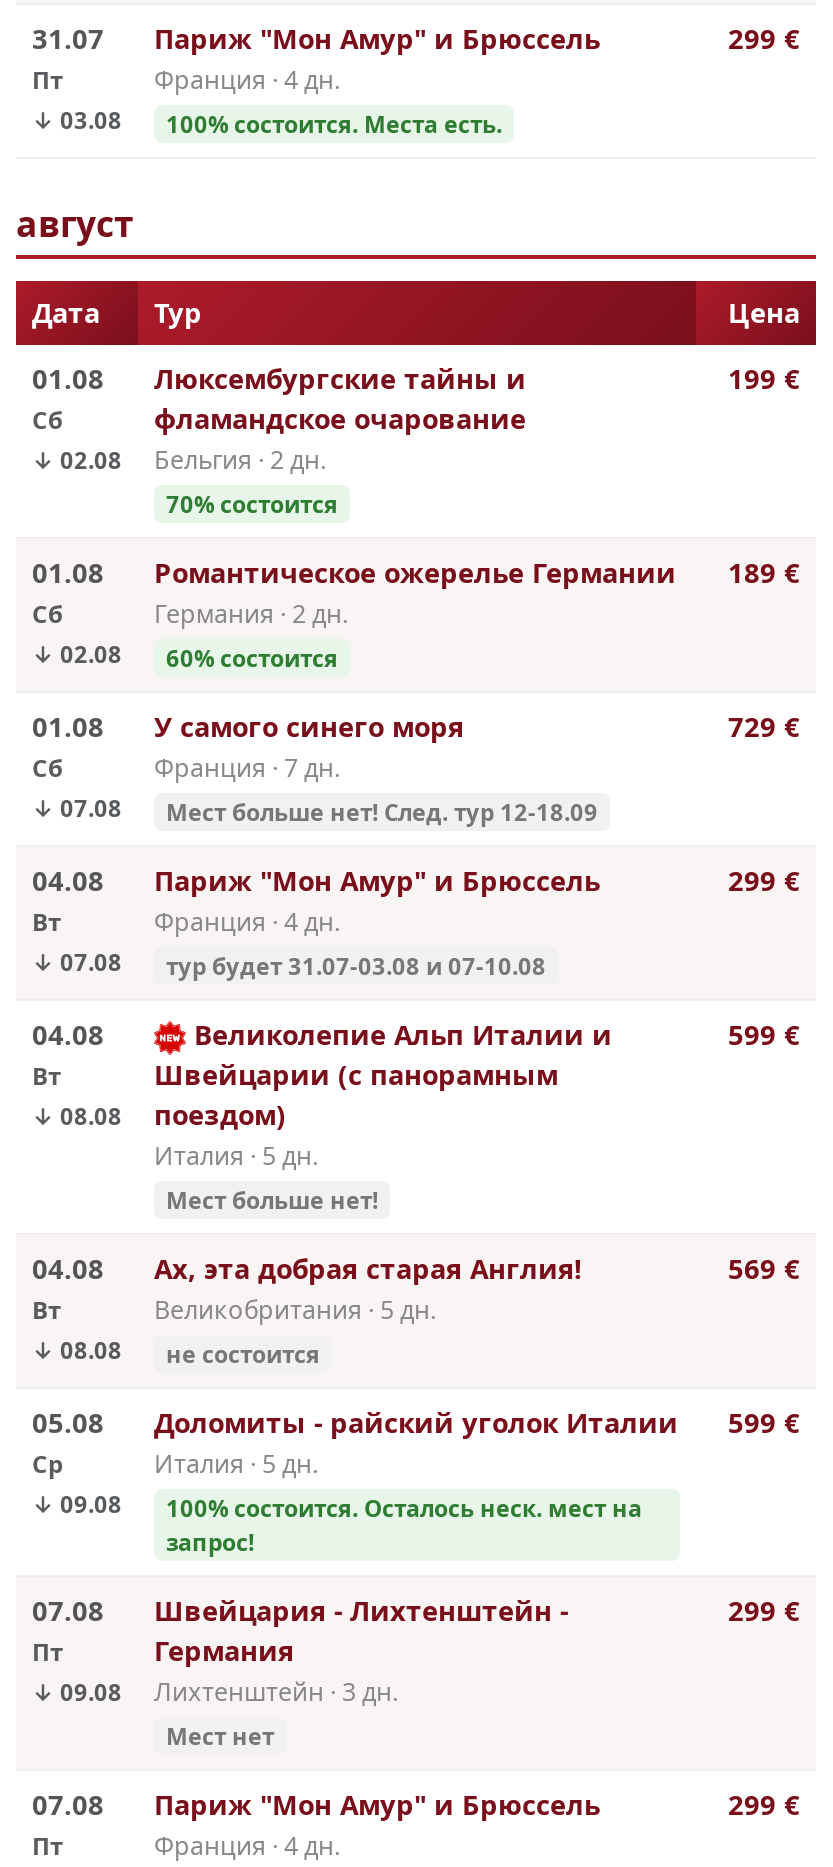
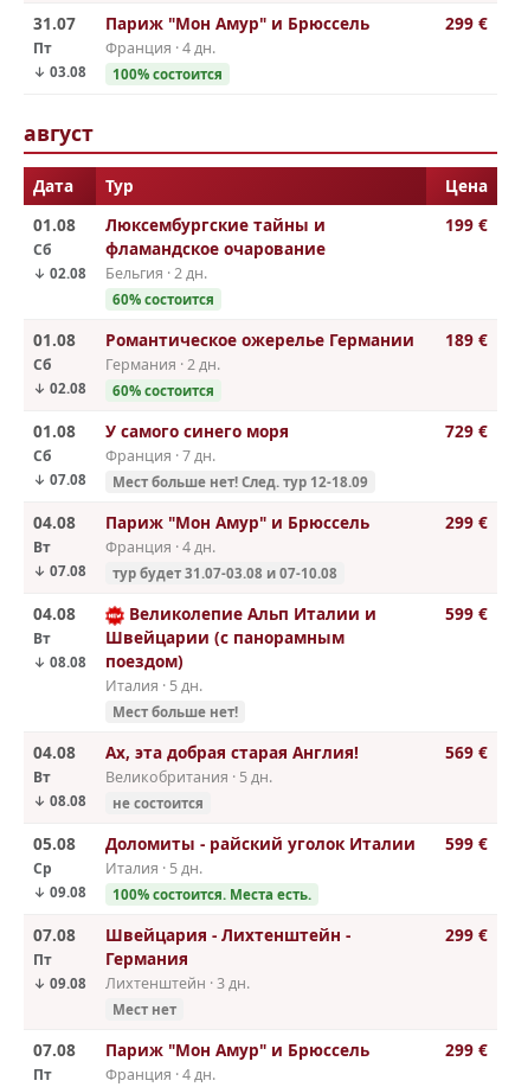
moved [166,109,502,139] -> [112,886,311,904]: 100% cостоится. Места есть.
none -> [112,65,223,83] 100% cостоится
[166,490,338,520] 70% cостоится -> [112,291,214,309] 60% cостоится
[166,1494,642,1558] 100% cостоится. Осталось неск. мест на | запрос! -> none

